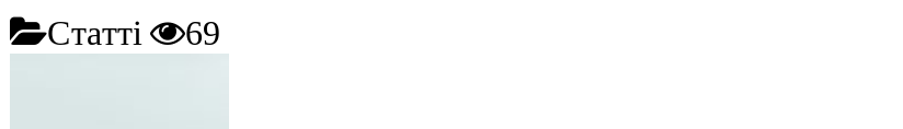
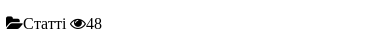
[47,14,220,51] Статті 69 -> [23,14,102,31] Статті 48

